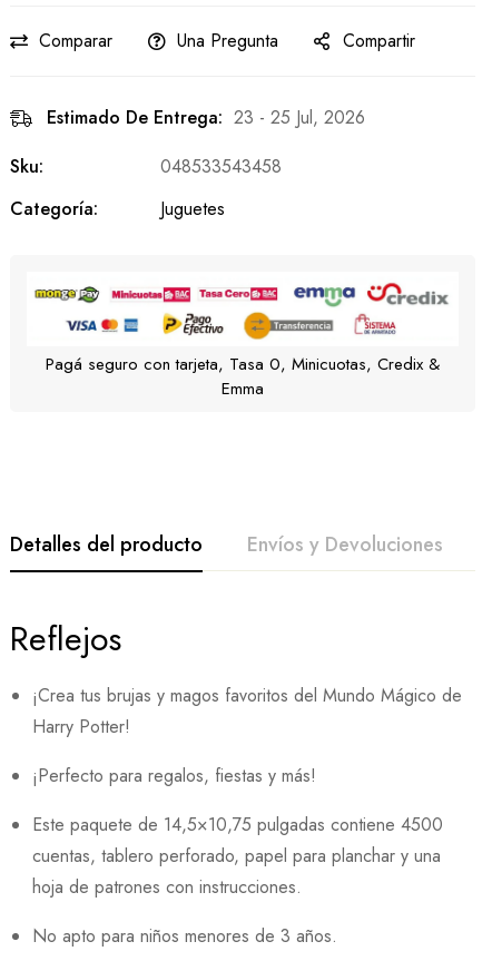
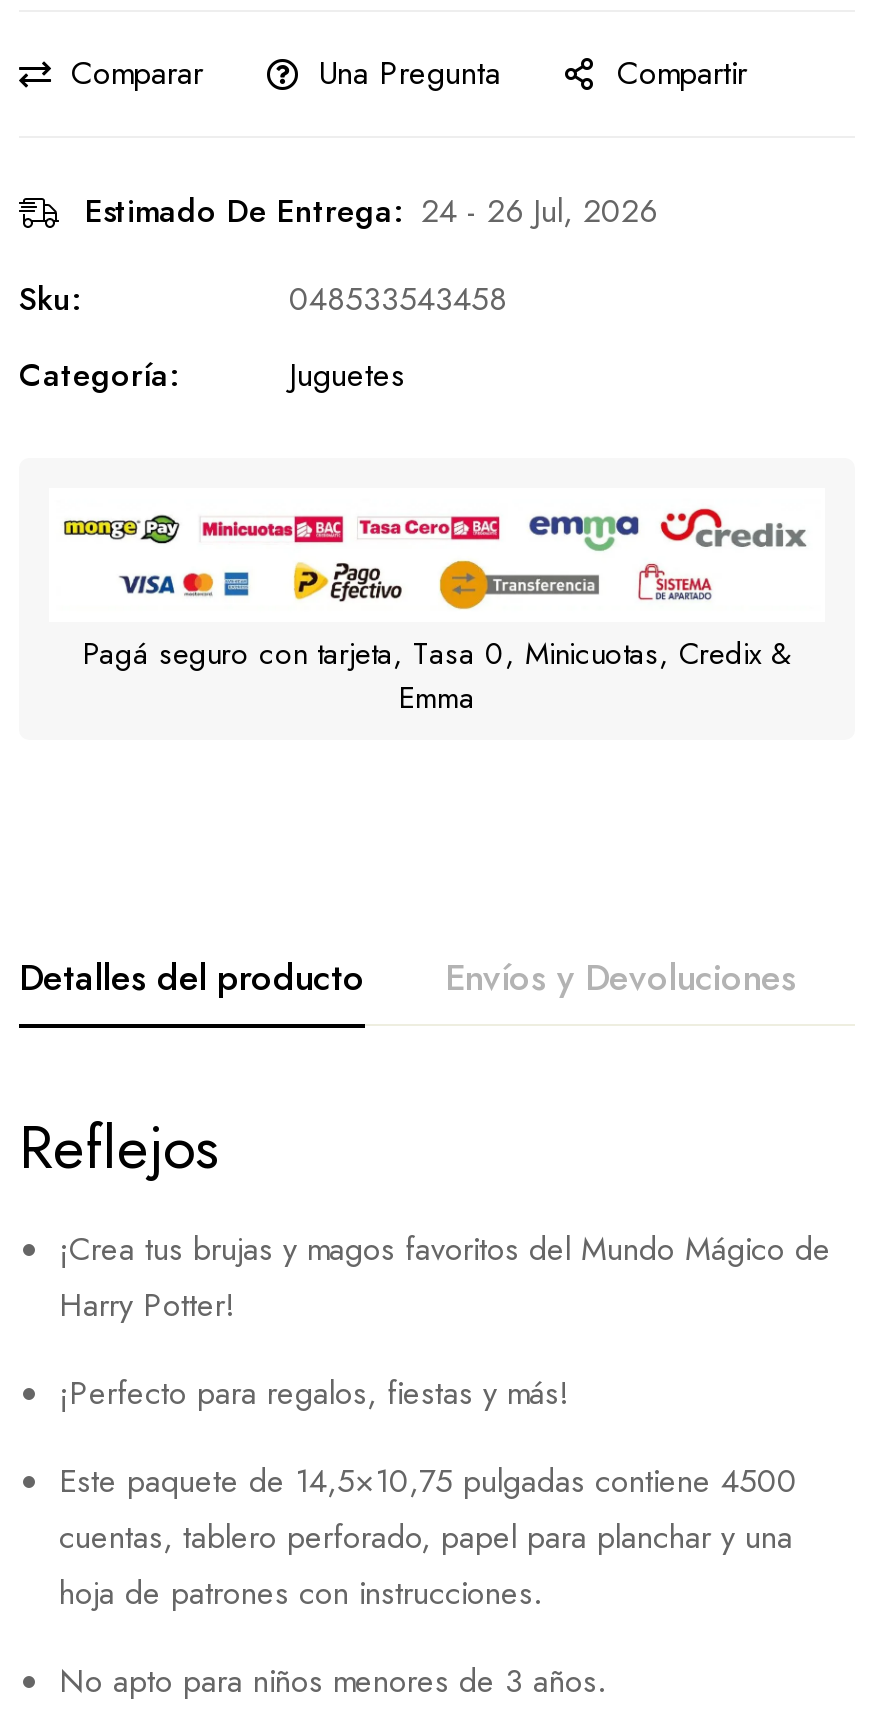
[47,105,365,130] Estimado De Entrega: 23 - 25 Jul, 2026 -> [85,188,657,234] Estimado De Entrega: 24 - 26 Jul, 2026

